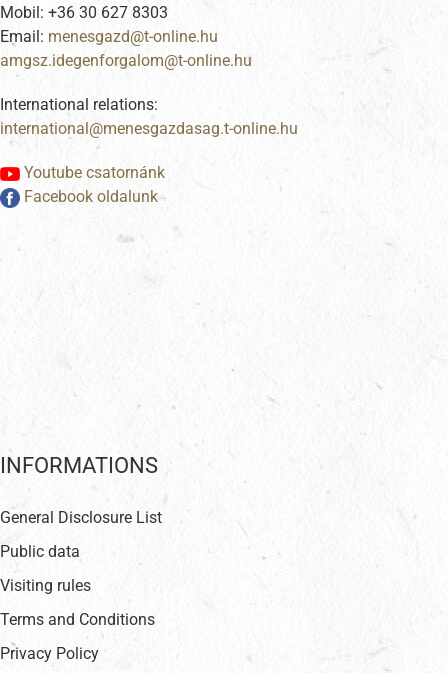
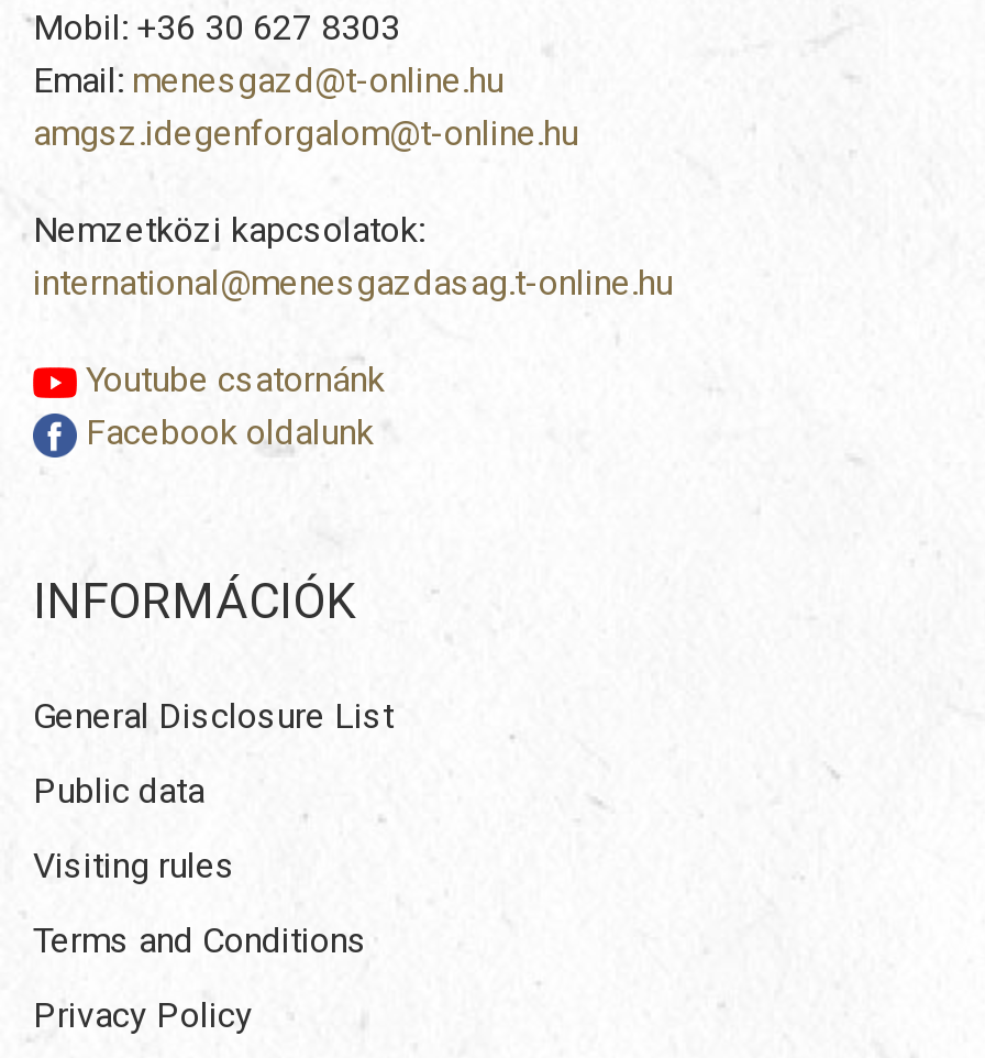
[0,27,48,46] Email: -> [33,60,578,154] Email: menesgazd@t-online.hu | amgsz.idegenforgalom@t-online.hu
[0,95,158,114] International relations: -> [33,209,673,304] Nemzetközi kapcsolatok: | international@menesgazdasag.t-online.hu
[0,453,158,478] INFORMATIONS -> [33,574,356,629] INFORMÁCIÓK

